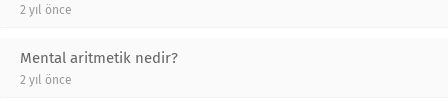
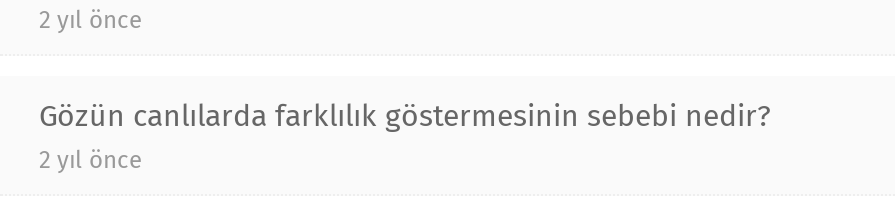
[20,49,178,67] Mental aritmetik nedir? -> [39,98,771,134] Gözün canlılarda farklılık göstermesinin sebebi nedir?

